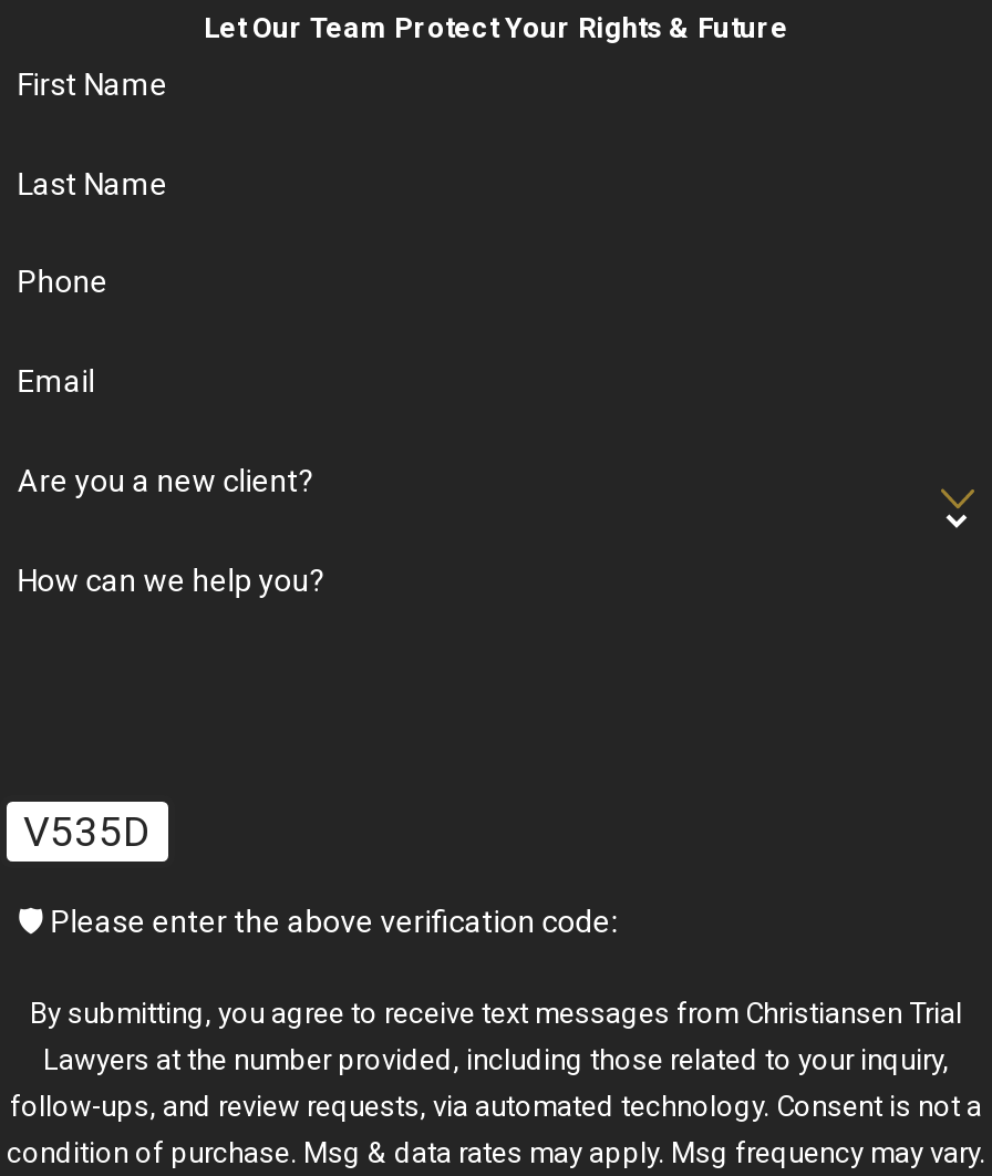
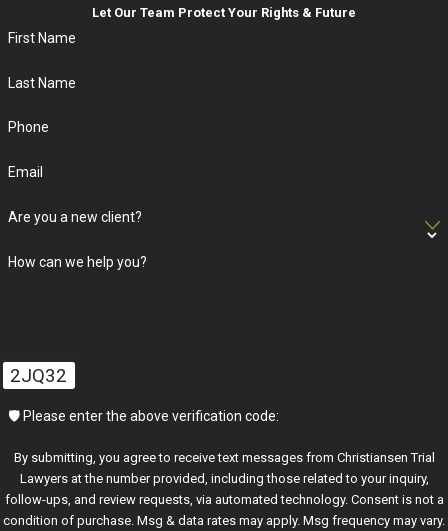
[23,807,152,856] V535D -> [10,364,67,386] 2JQ32

